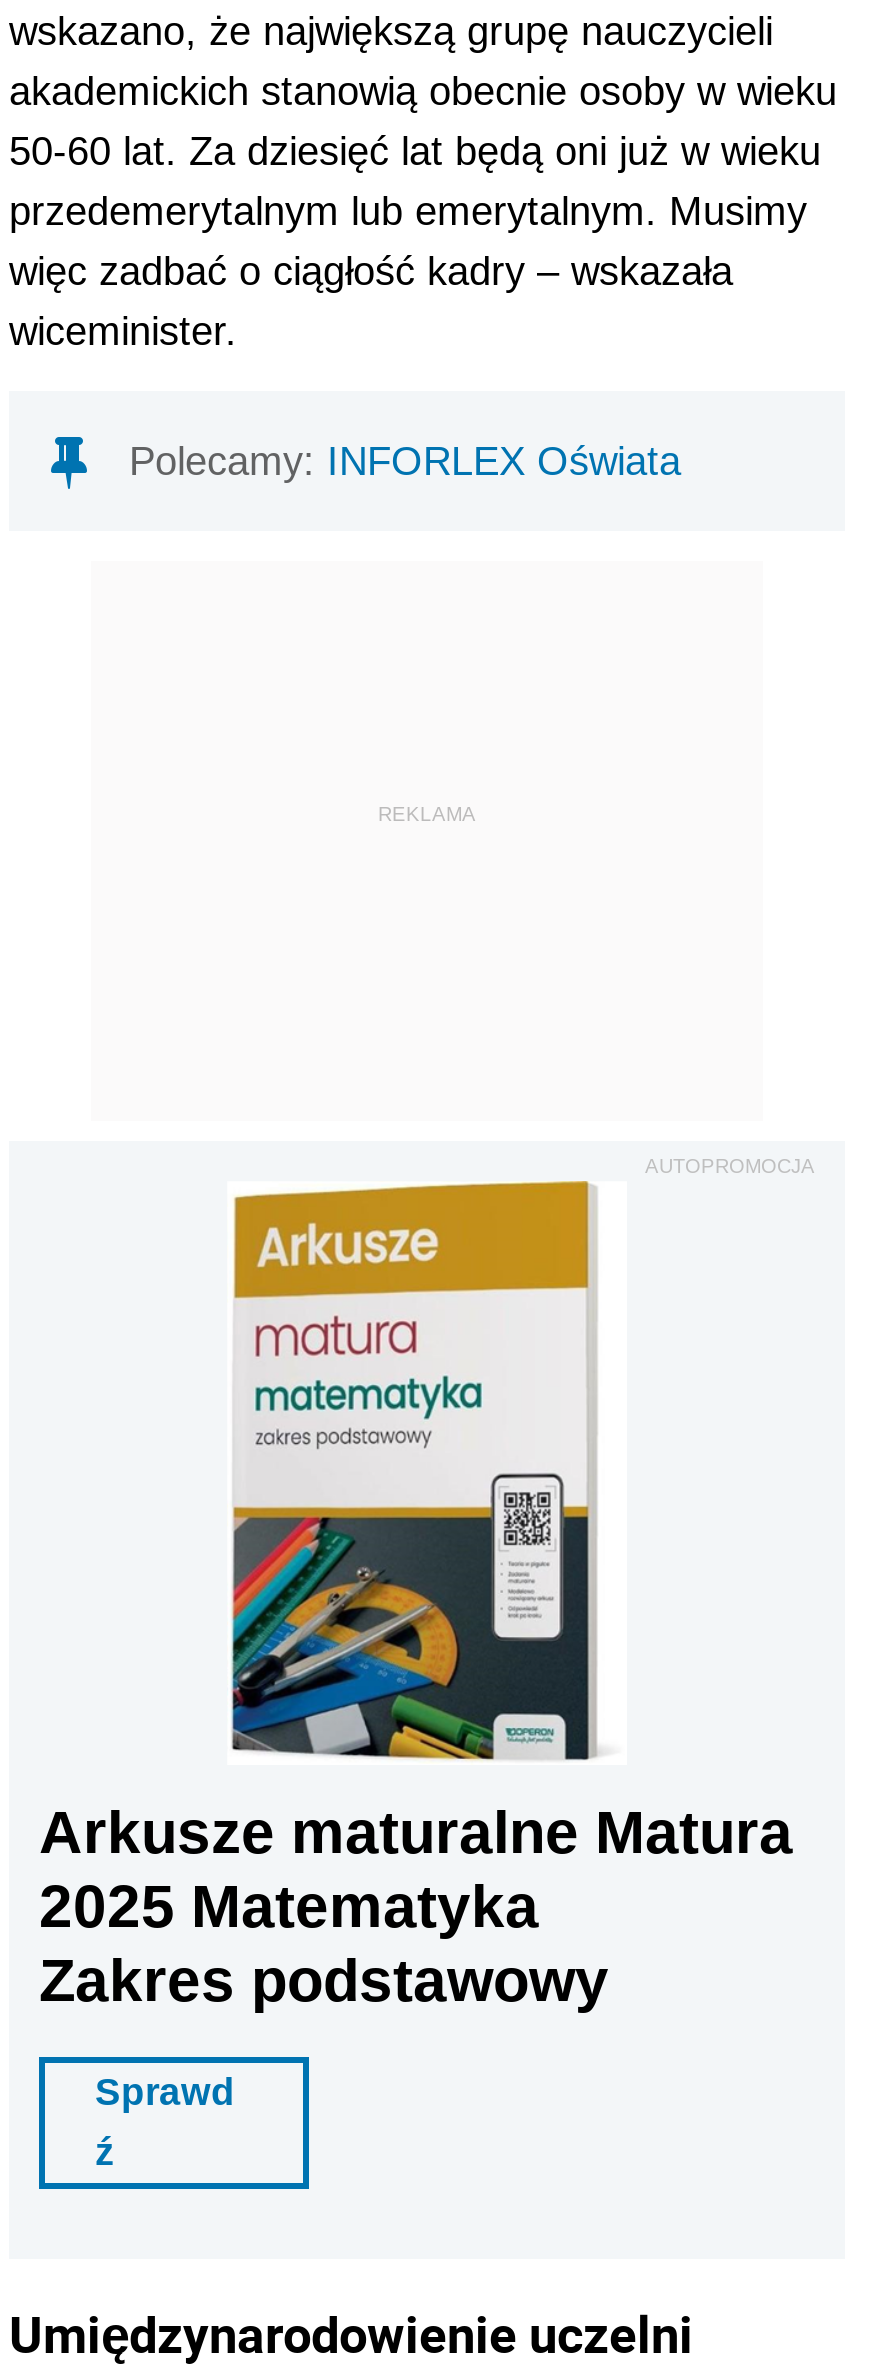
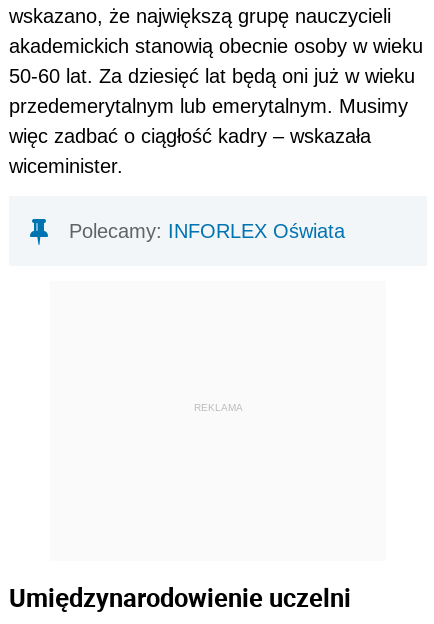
[645,1155,815,1177] AUTOPROMOCJA -> none
[39,1179,793,2173] [image] | Arkusze maturalne Matura | 2025 Matematyka | Zakres podstawowy | Sprawd | ź -> none

